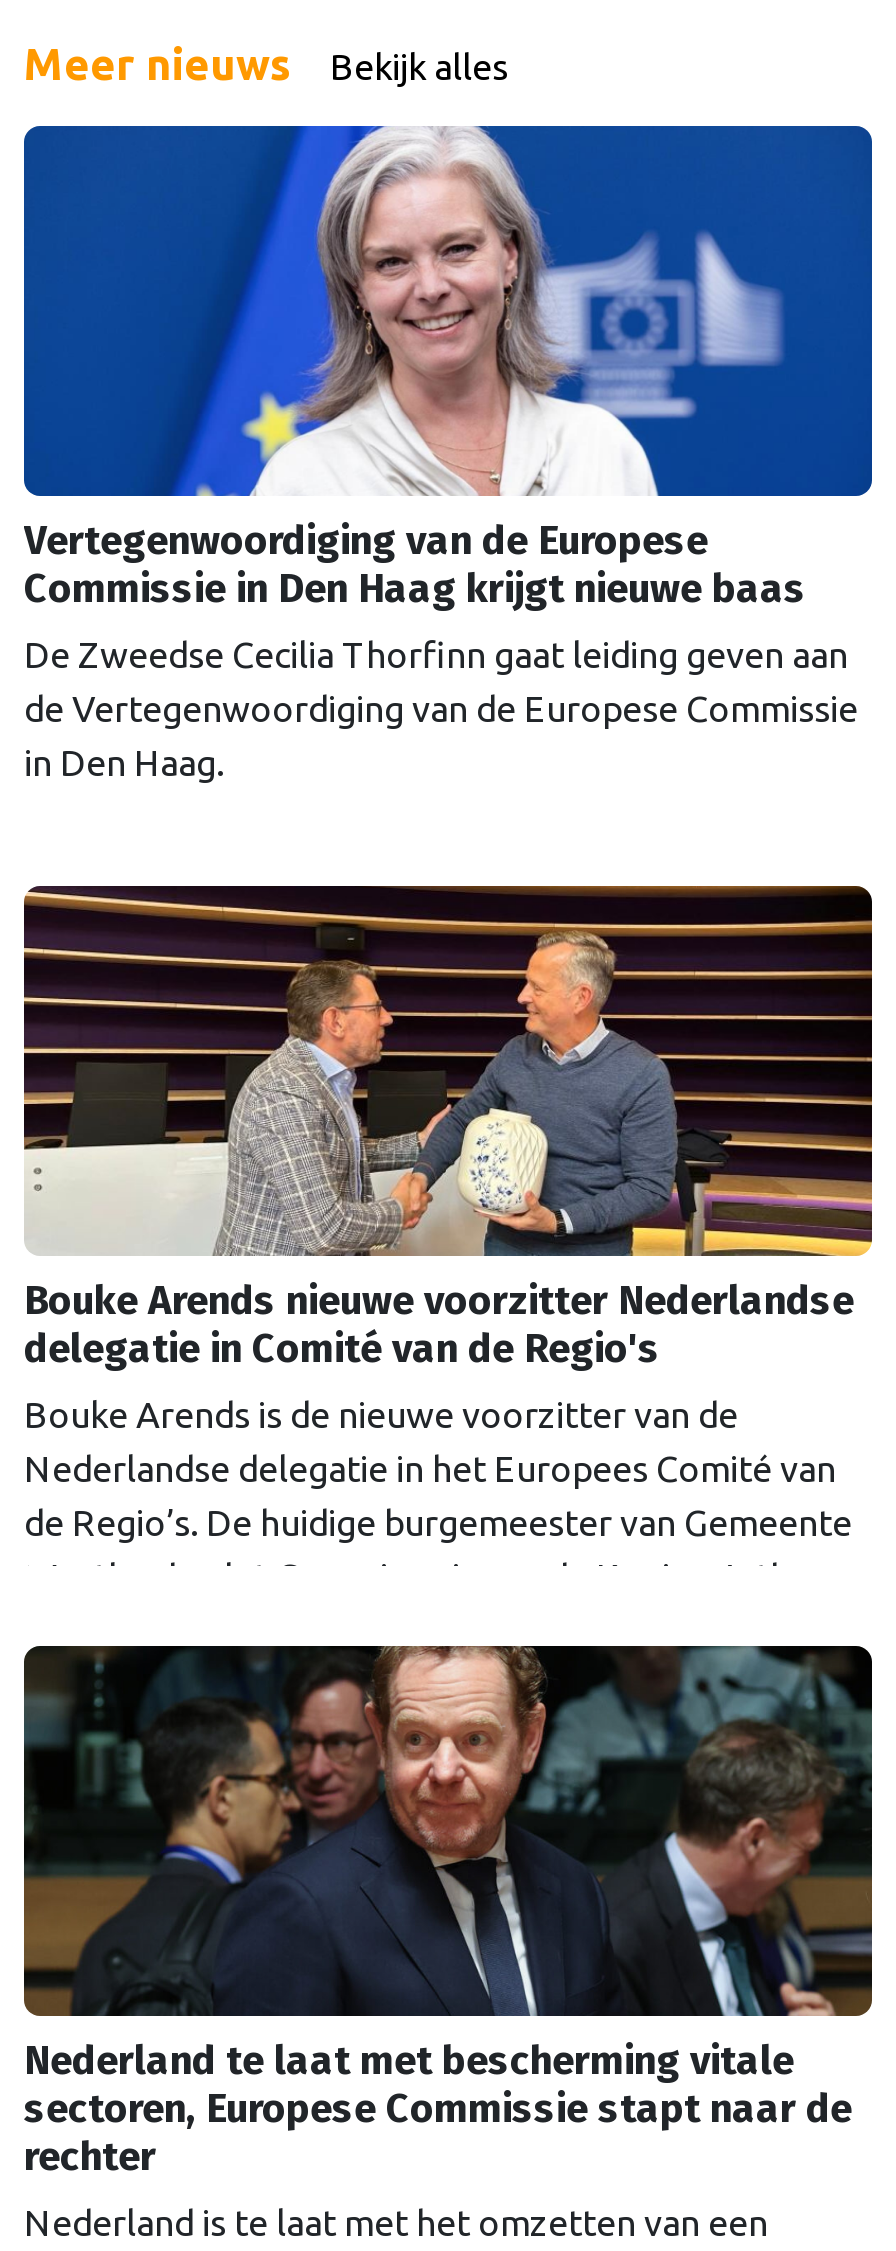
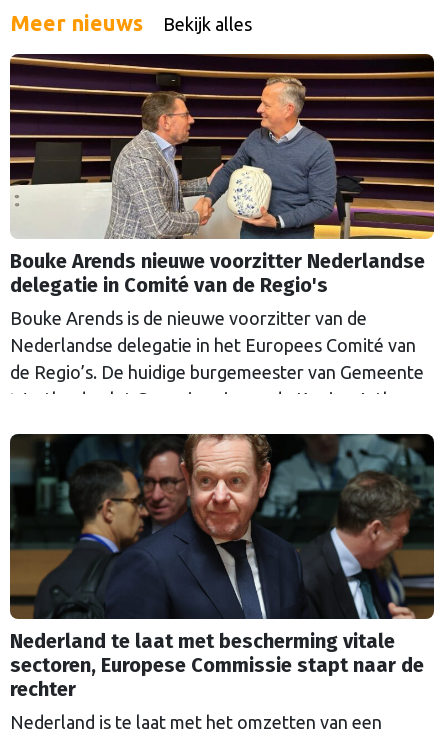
[22,124,874,782] [image] | Vertegenwoordiging van de Europese | Commissie in Den Haag krijgt nieuwe baas | De Zweedse Cecilia Thorfinn gaat leiding geven aan | de Vertegenwoordiging van de Europese Commissie | in Den Haag. -> none

